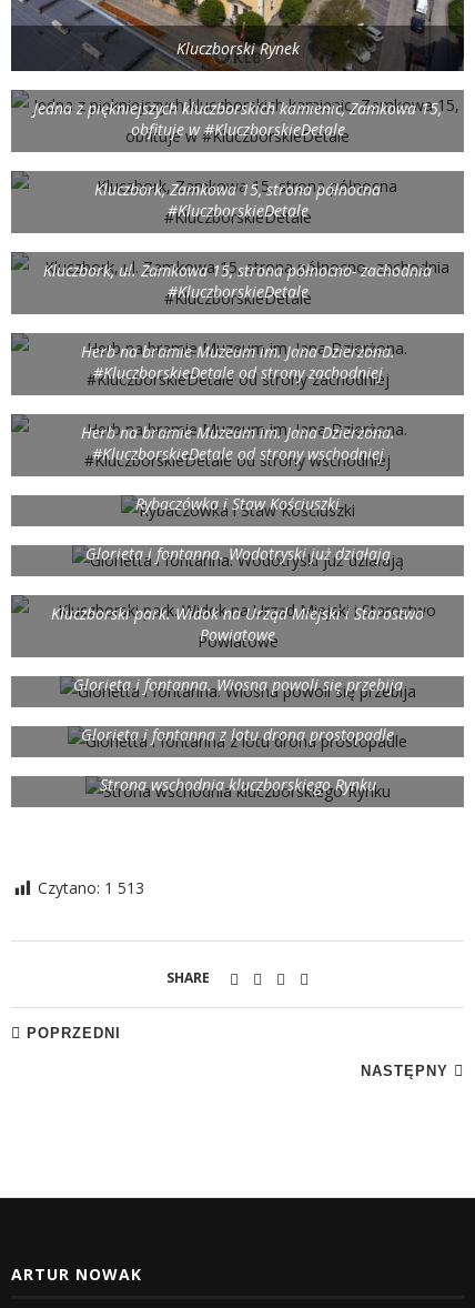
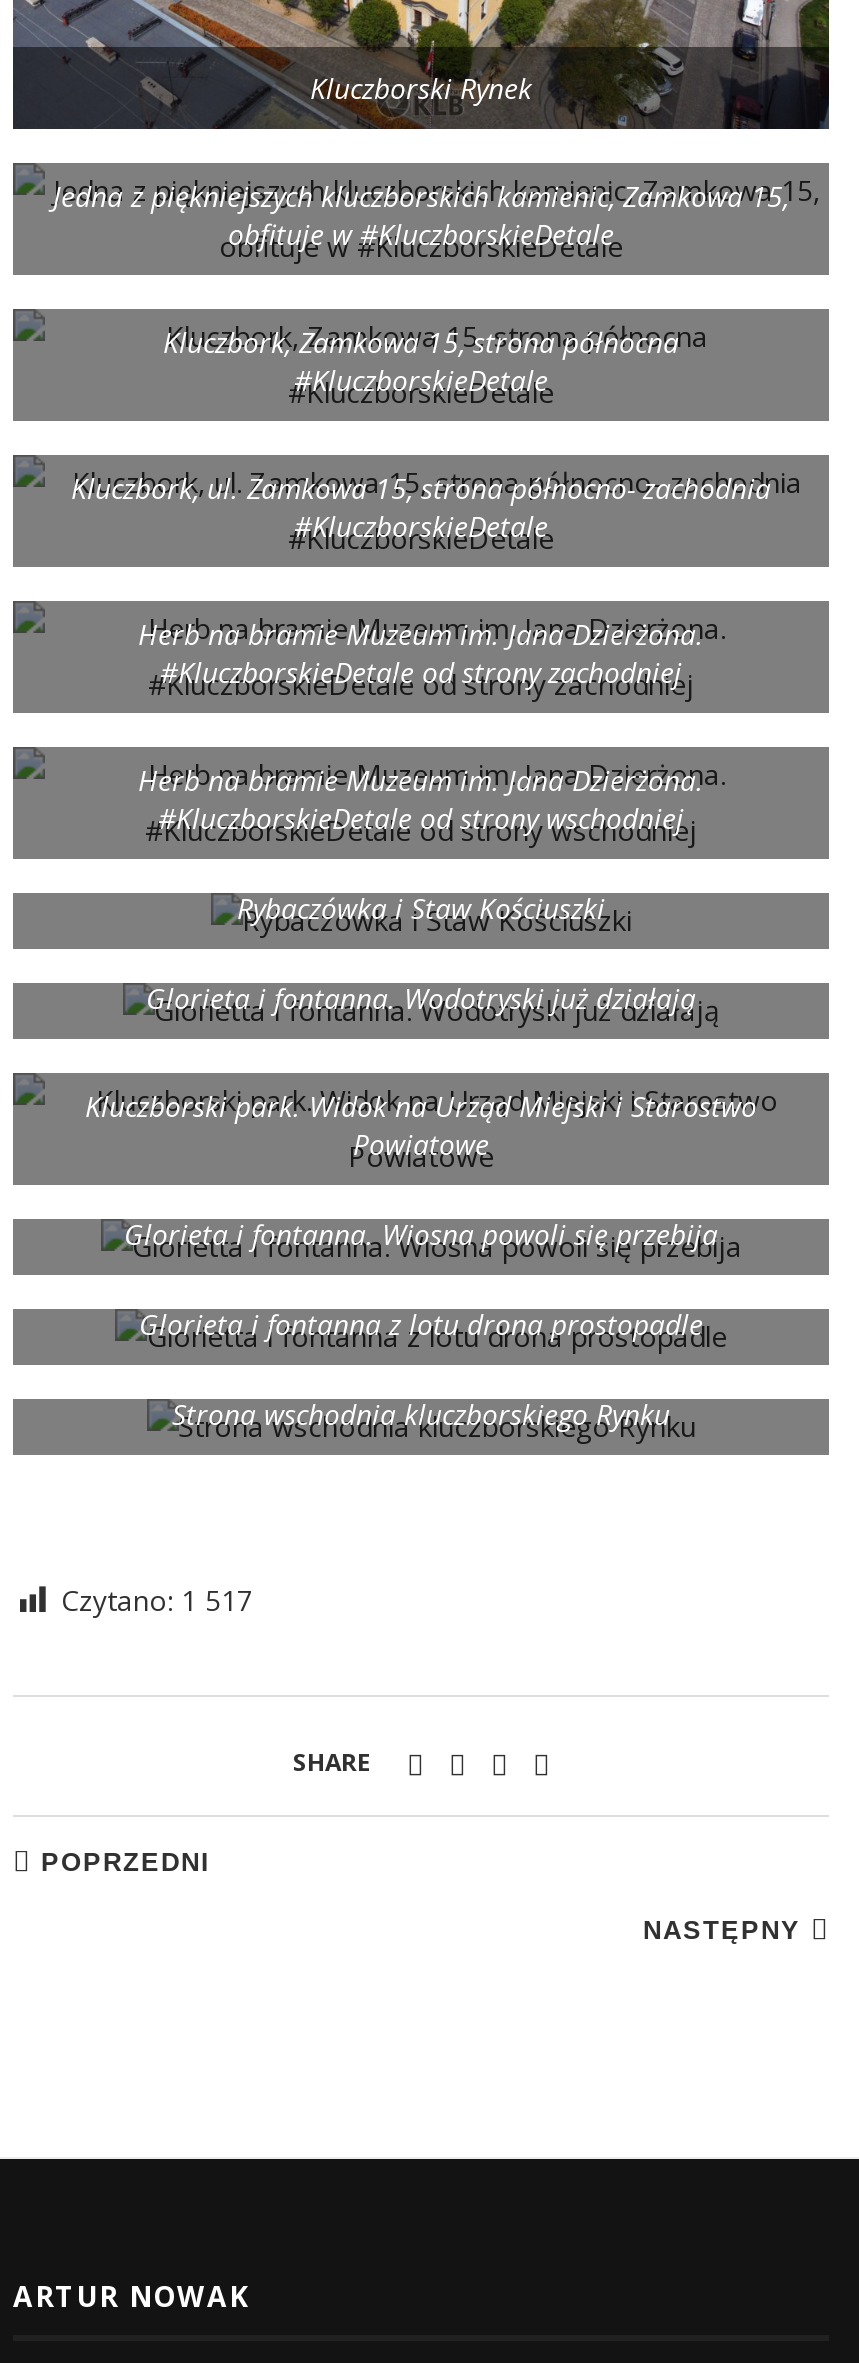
[38,878,144,899] Czytano: 1 513 -> [61,1581,253,1619] Czytano: 1 517

